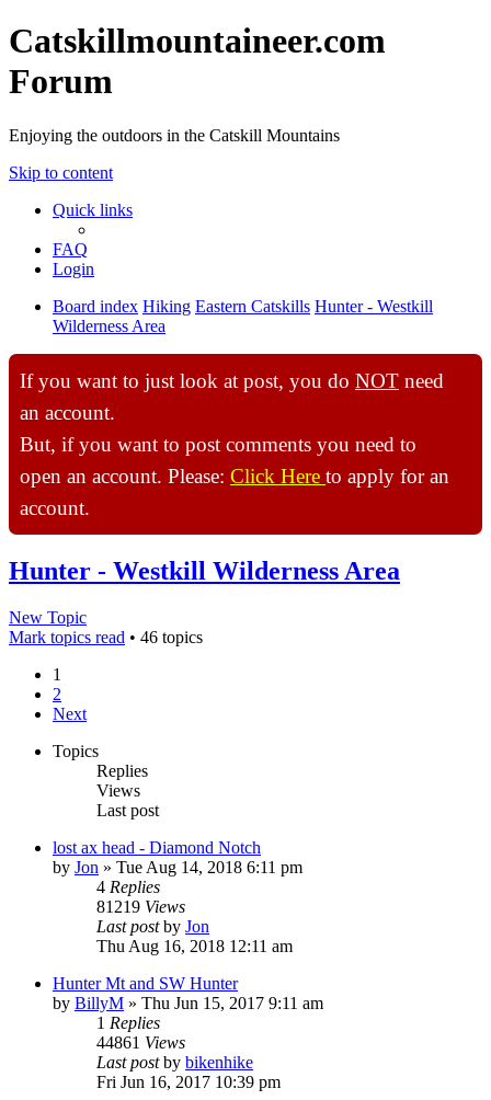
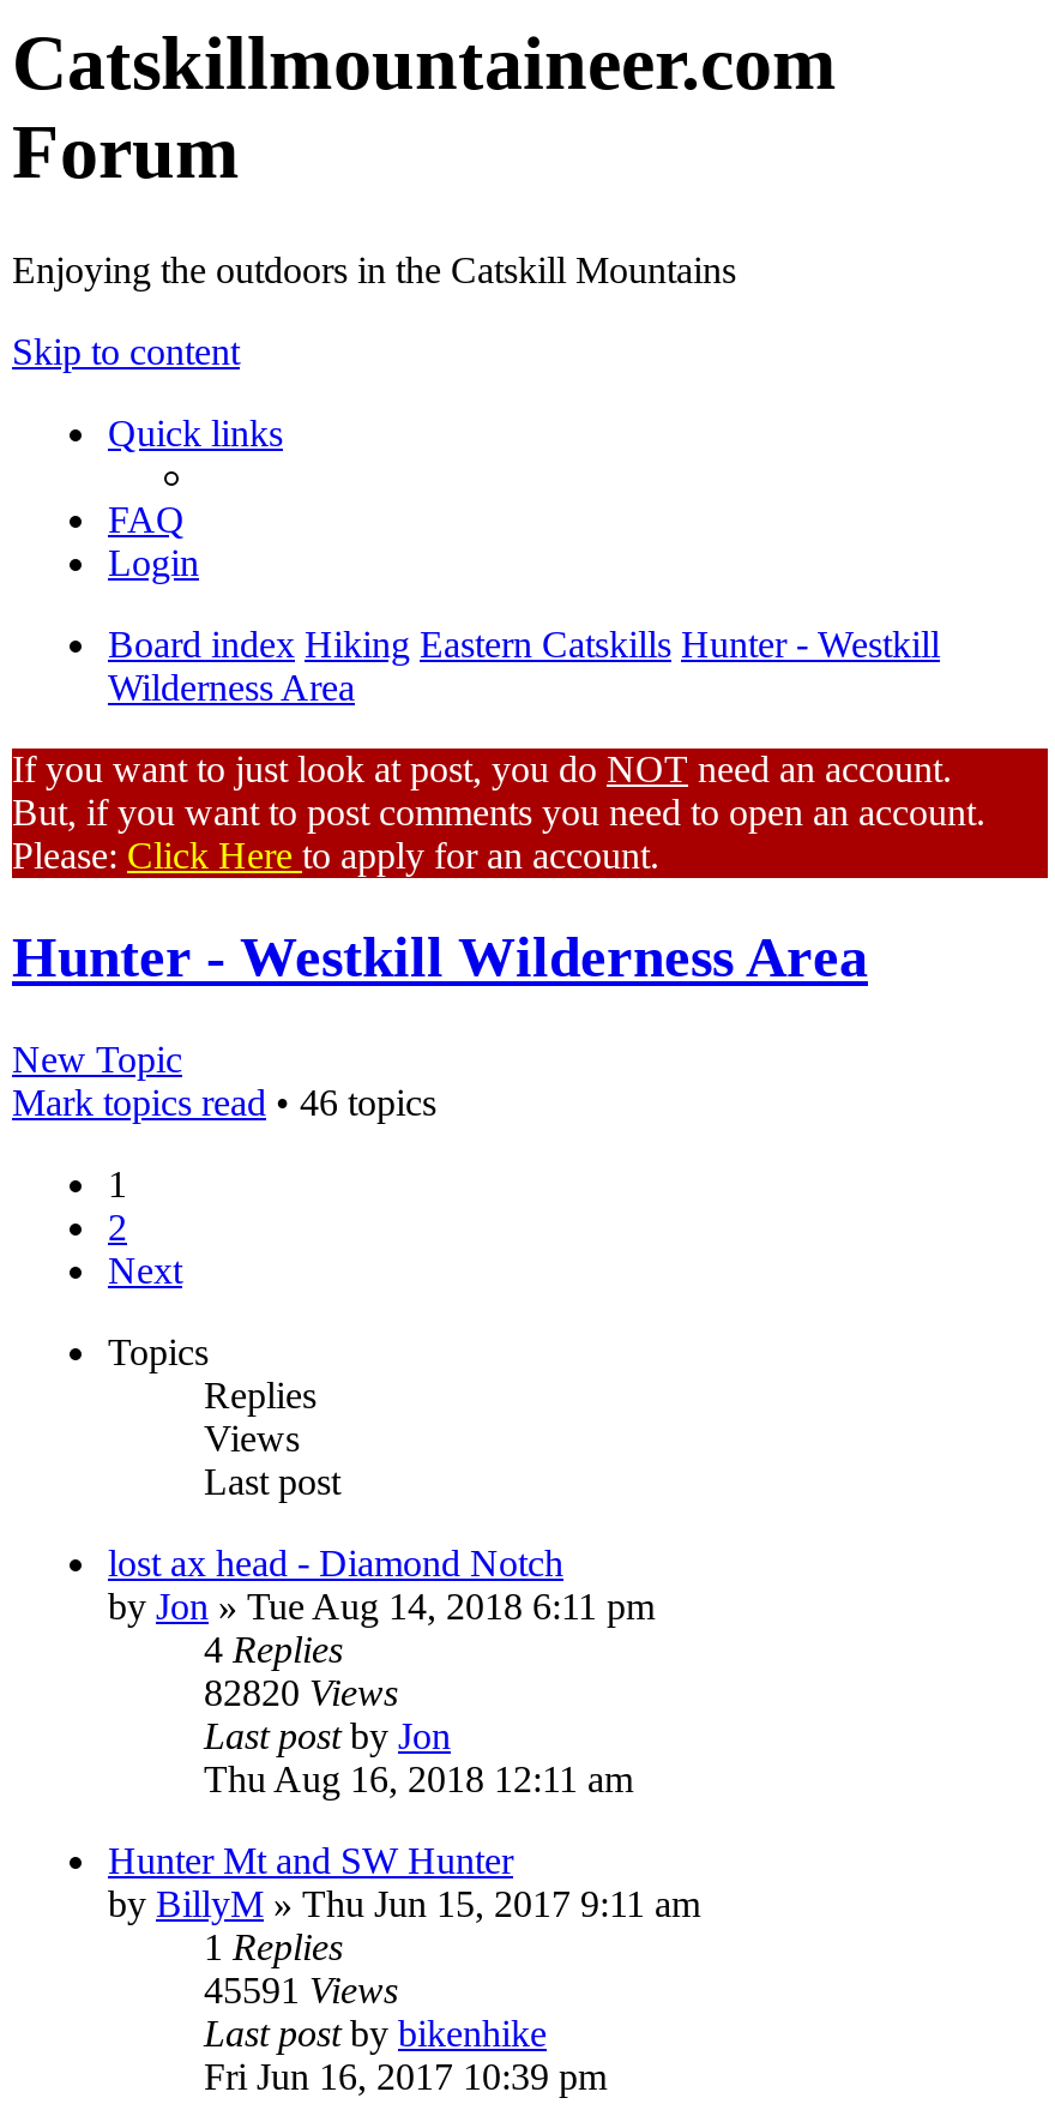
[96,897,185,916] 81219 Views -> [204,1671,398,1712] 82820 Views
[96,1033,185,1051] 44861 Views -> [204,1969,398,2010] 45591 Views

